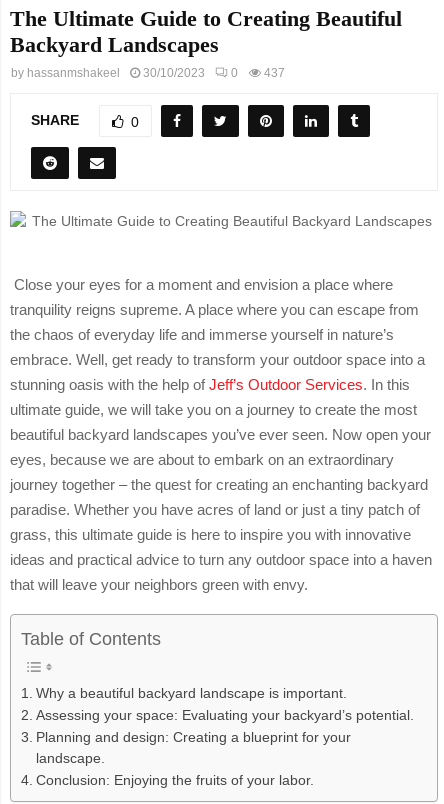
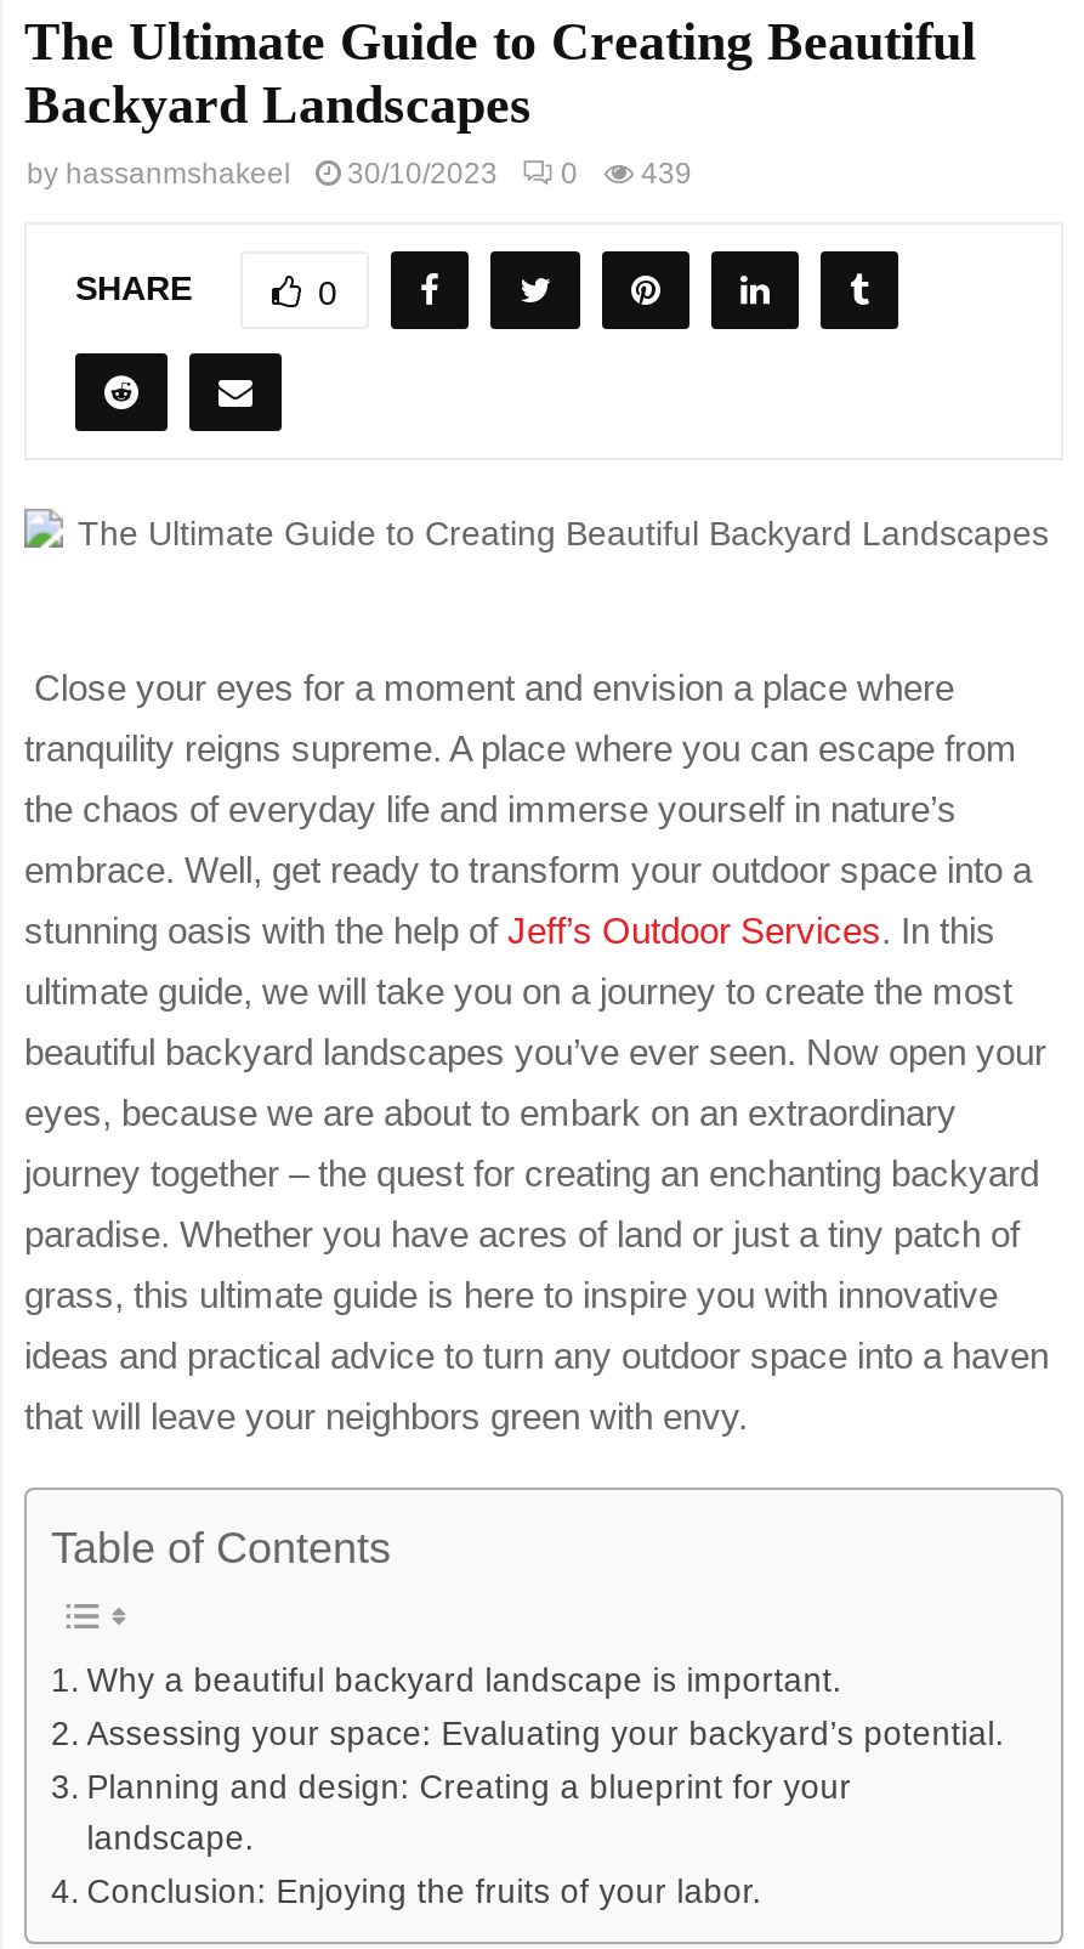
[11,66,285,80] by hassanmshakeel 30/10/2023 0 437 -> [27,157,692,191] by hassanmshakeel 30/10/2023 0 439

